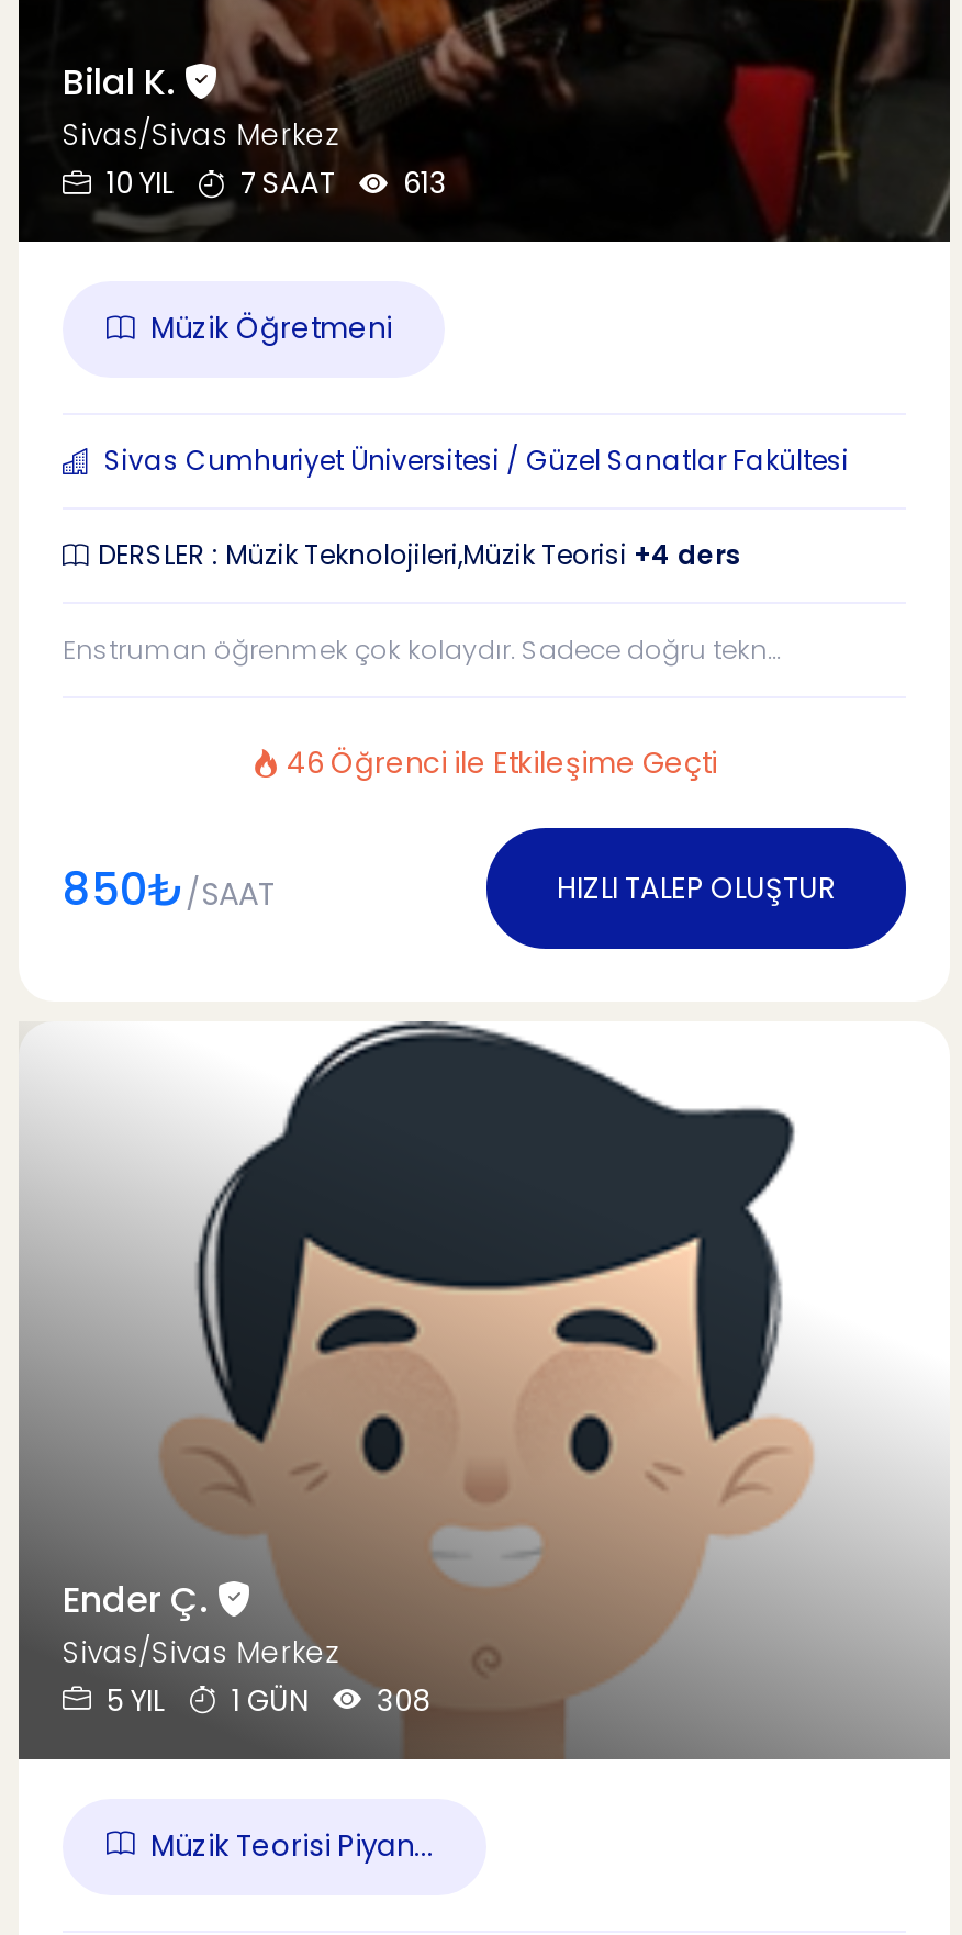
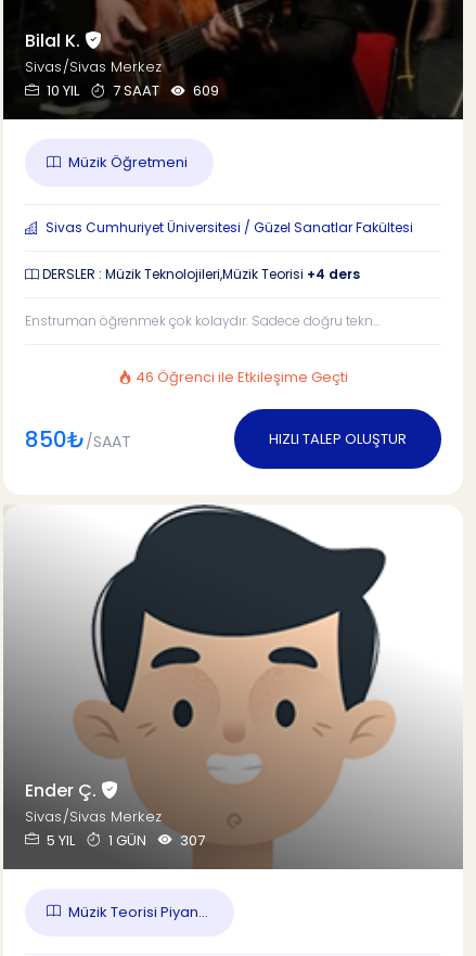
[100,163,447,205] 10 YIL 7 SAAT 613 -> [43,81,219,101] 10 YIL 7 SAAT 609
[100,1680,429,1722] 5 YIL 1 GÜN 308 -> [43,830,205,851] 5 YIL 1 GÜN 307

